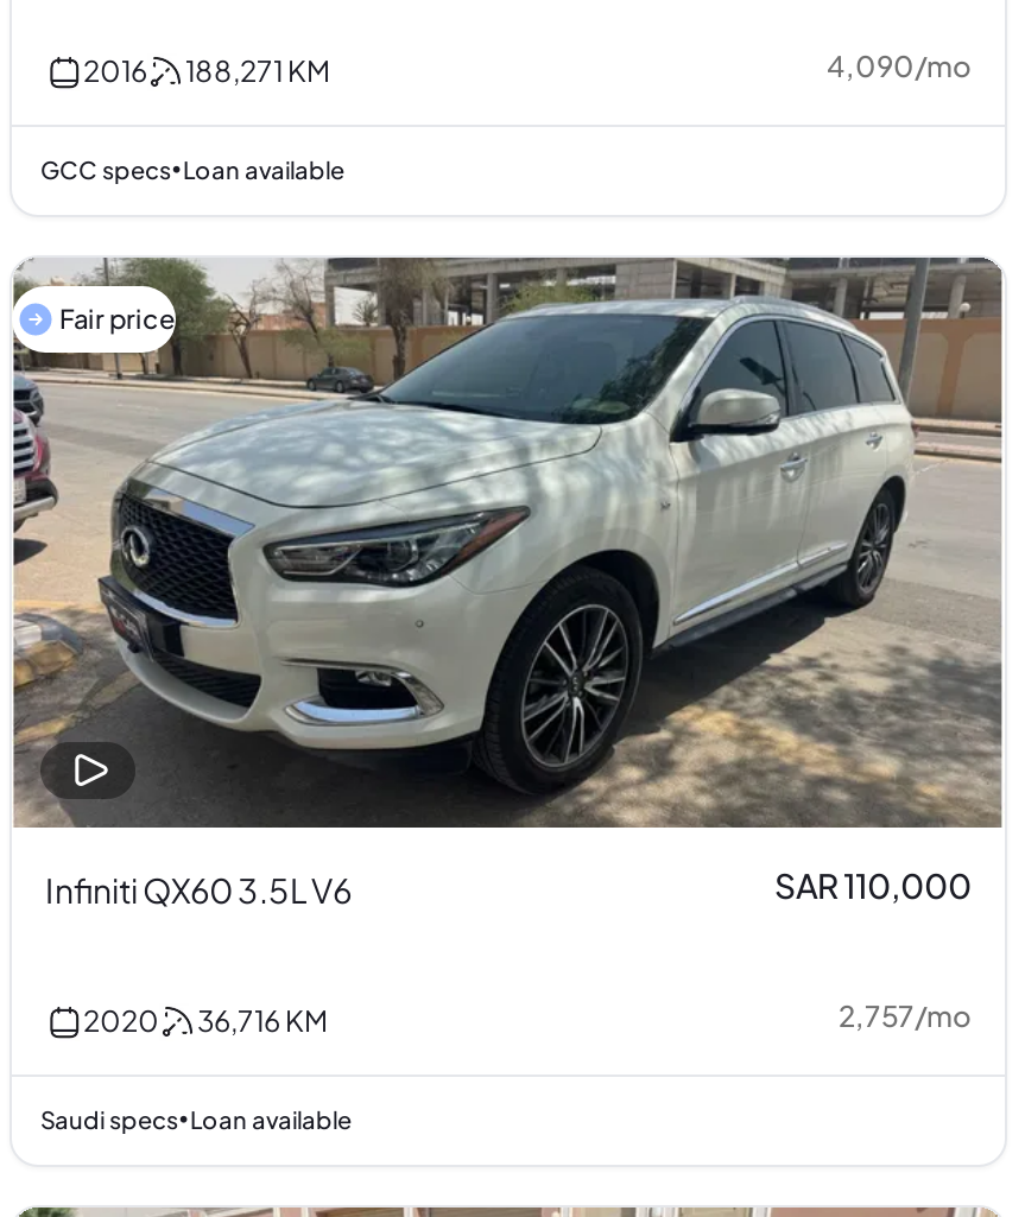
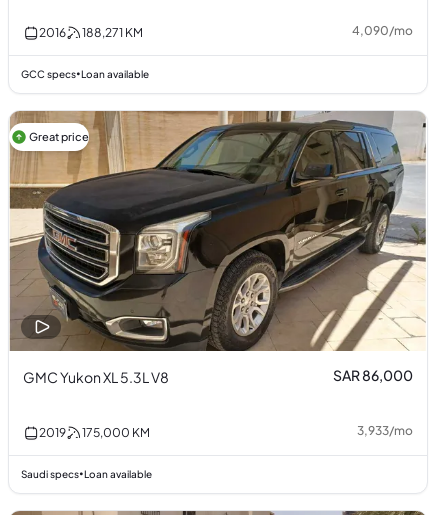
[12,258,1005,830] [image] | Fair price -> [9,110,426,351] [image] | Great price
[45,862,972,909] Infiniti QX60 3.5L V6 | SAR 110,000 -> [23,365,413,385] GMC Yukon XL 5.3L V8 | SAR 86,000
[83,997,972,1038] 2020 | 36,716 KM | 2,757/mo -> [39,422,413,439] 2019 | 175,000 KM | 3,933/mo

